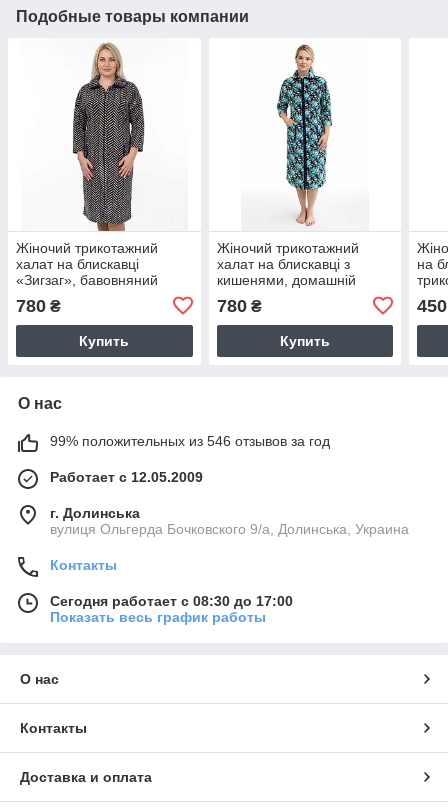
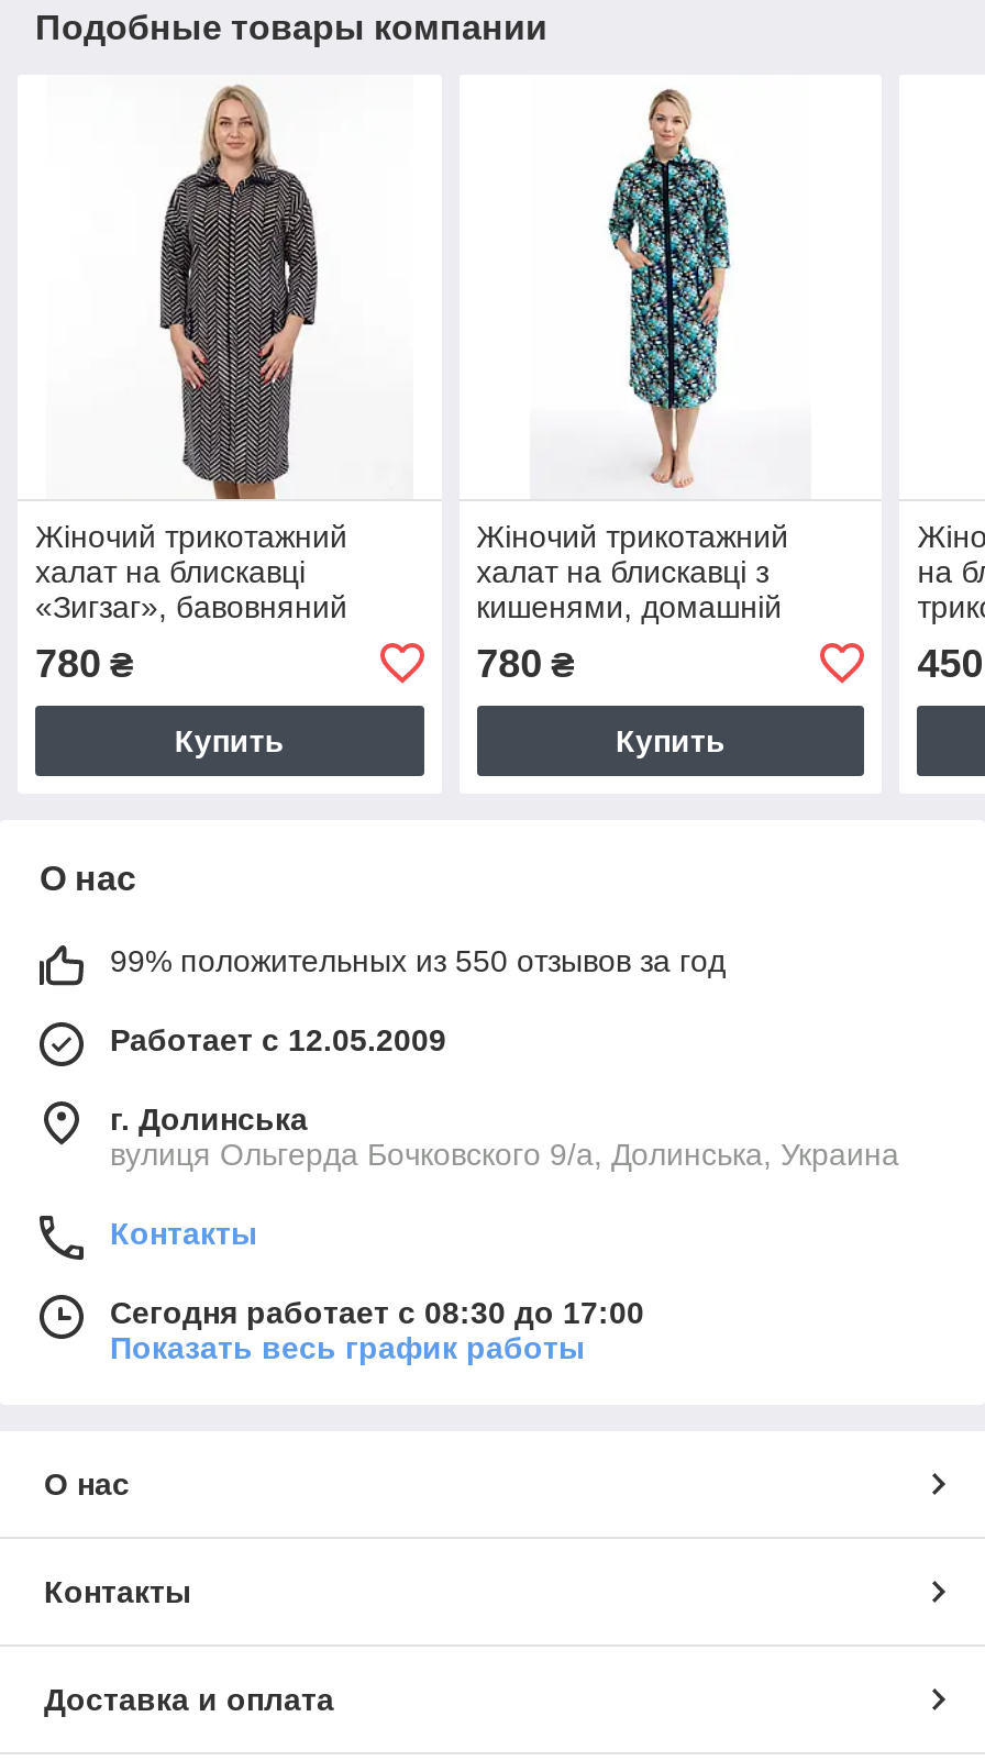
[50,433,330,449] 99% положительных из 546 отзывов за год -> [110,943,726,978] 99% положительных из 550 отзывов за год

